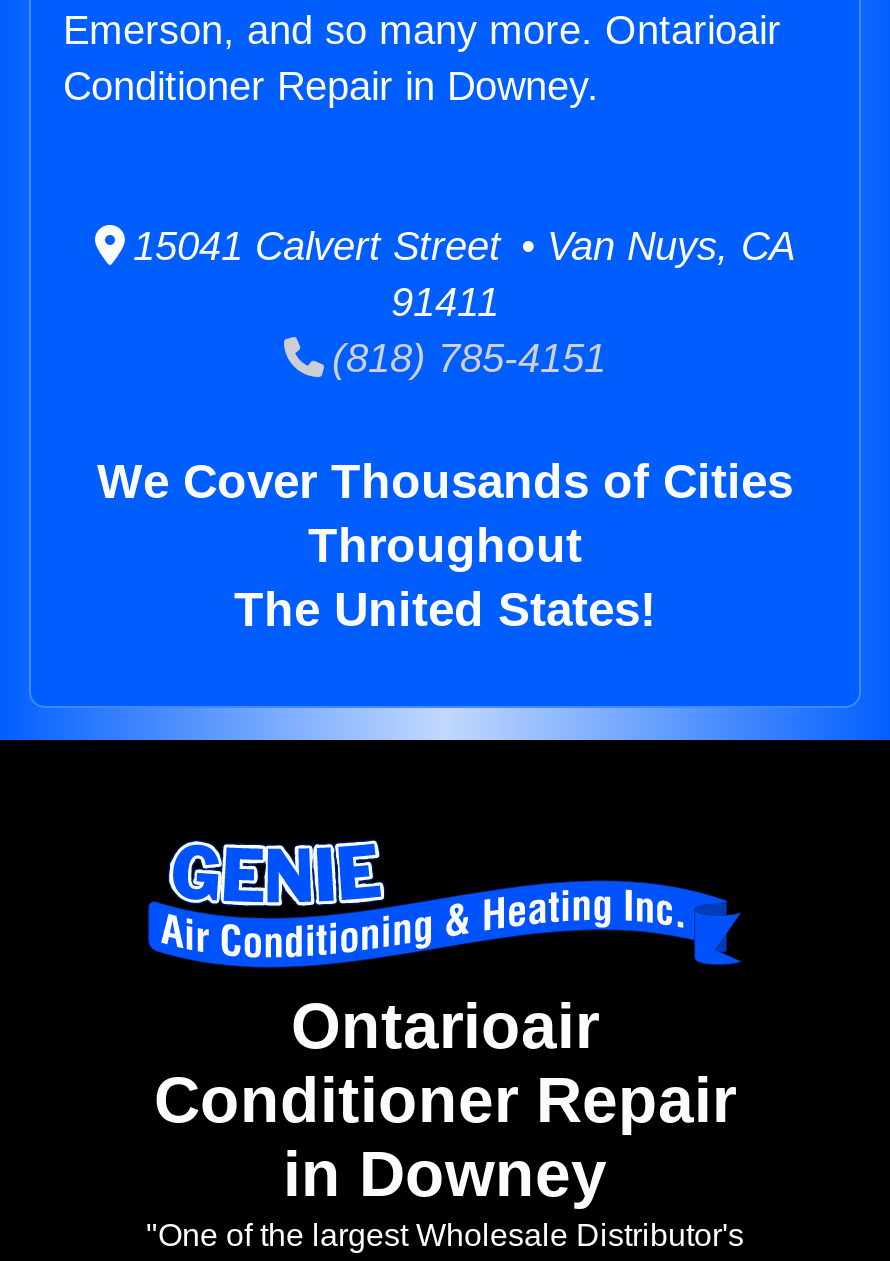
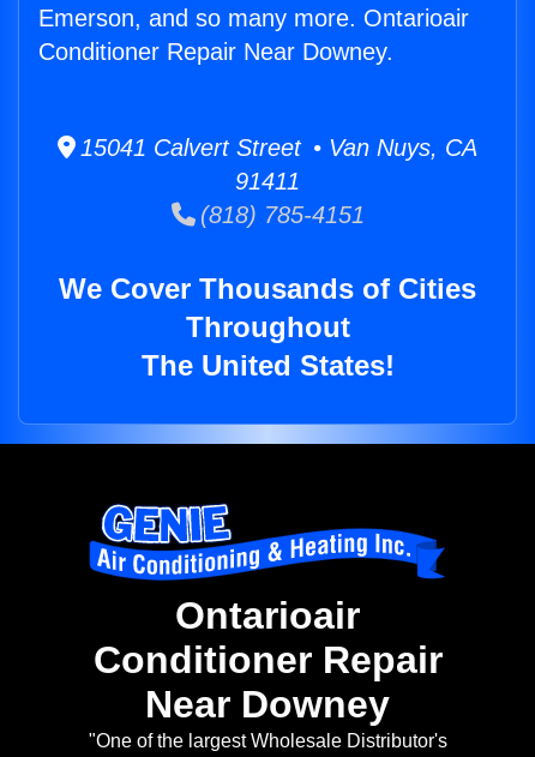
[63,64,599,108] Conditioner Repair in Downey. -> [38,39,393,65] Conditioner Repair Near Downey.
[283,1139,607,1211] in Downey -> [145,683,390,726] Near Downey

